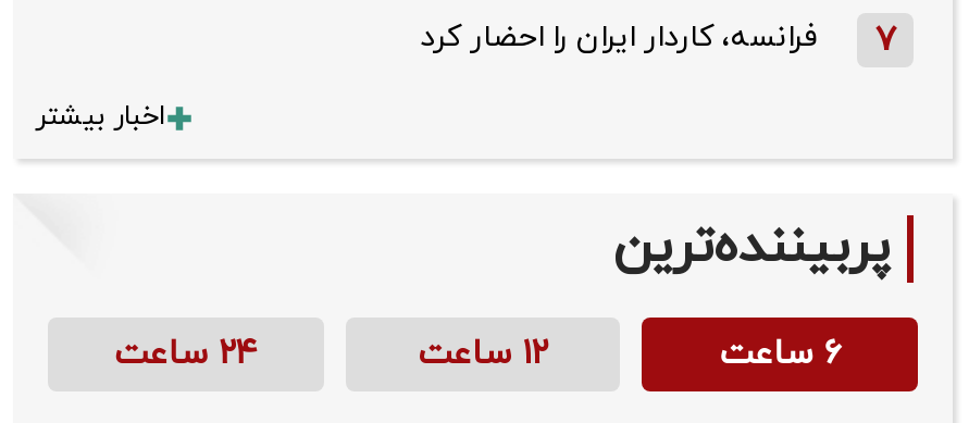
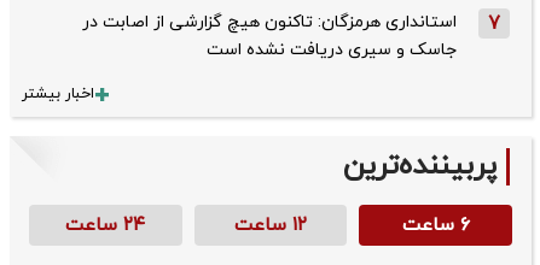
[420,18,818,59] فرانسه، کاردار ایران را احضار کرد -> [82,11,457,62] استانداری هرمزگان: تاکنون هیچ گزارشی از اصابت در | جاسک و سیری دریافت نشده است

